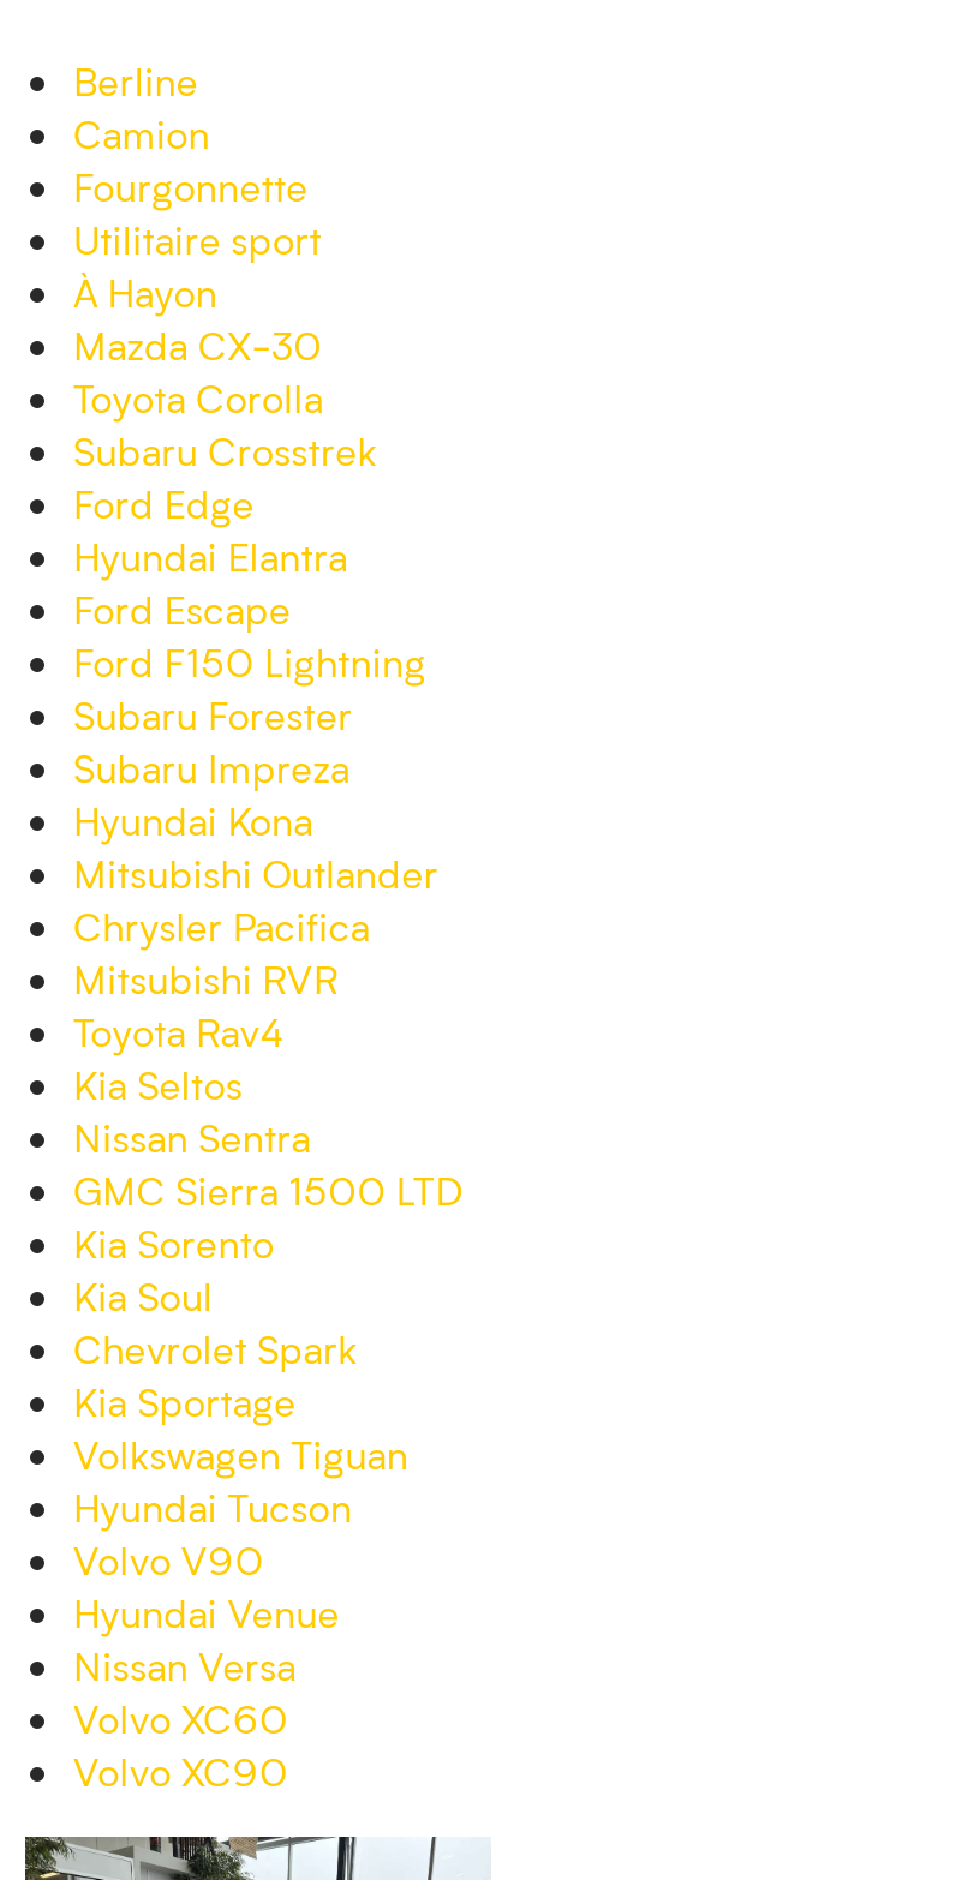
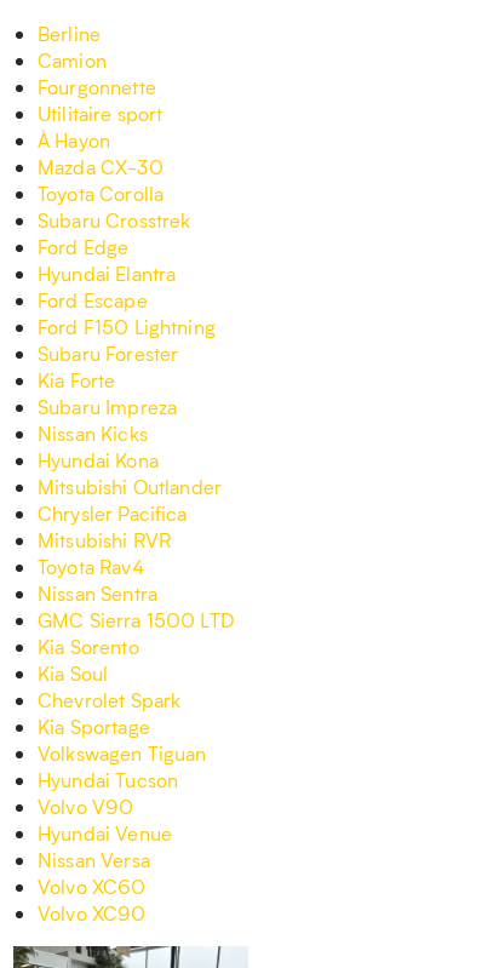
none -> [38,367,116,393] Kia Forte
none -> [38,420,148,446] Nissan Kicks
moved [73,795,438,1056] -> [38,447,222,579]: Hyundai Kona | Mitsubishi Outlander | Chrysler Pacifica | Mitsubishi RVR | Toyota Rav4
[73,1059,243,1109] Kia Seltos -> none

